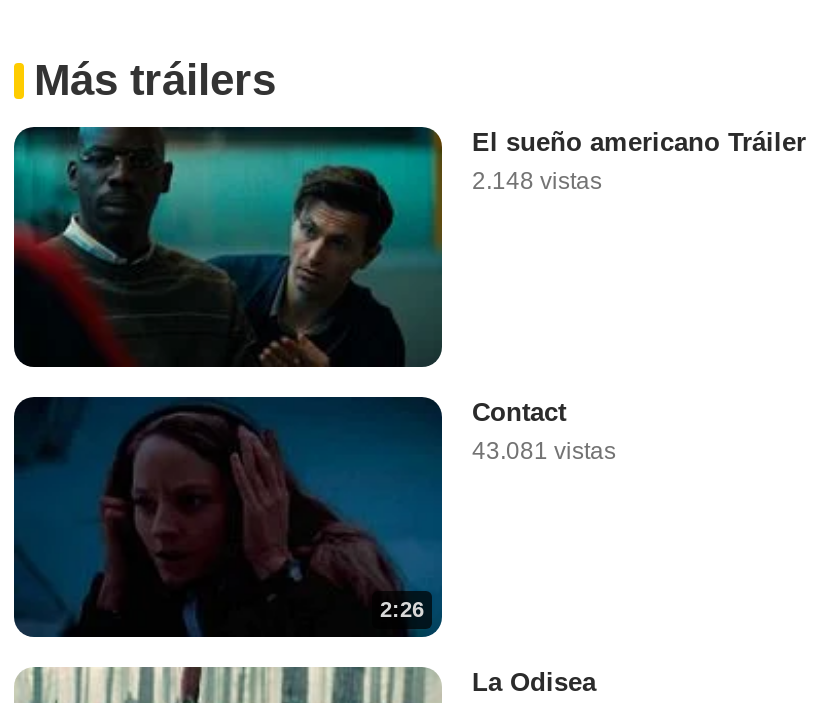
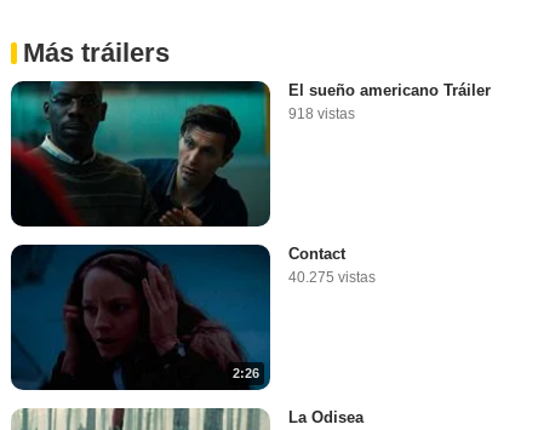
[472,166,602,194] 2.148 vistas -> [288,105,355,122] 918 vistas
[472,437,616,465] 43.081 vistas -> [288,269,376,286] 40.275 vistas

